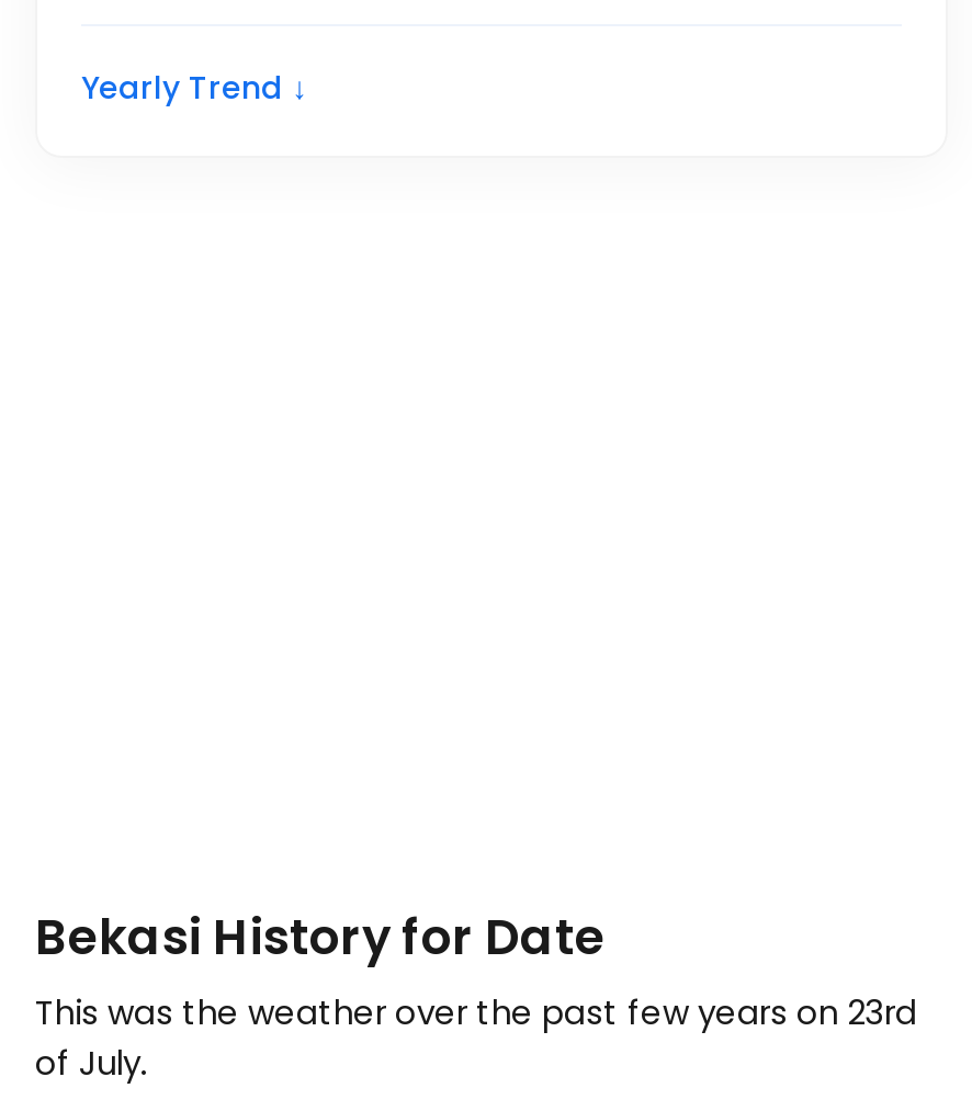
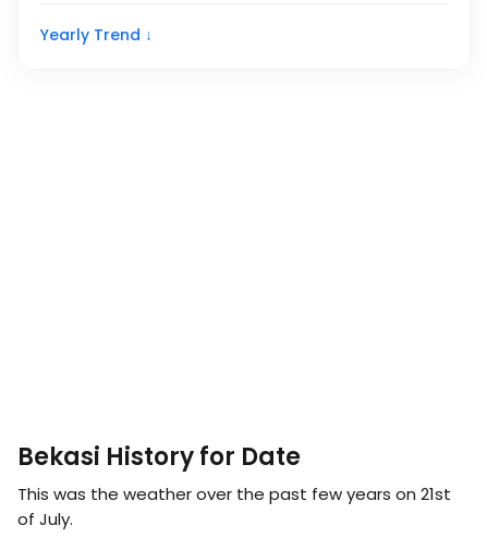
[35,989,917,1035] This was the weather over the past few years on 23rd -> [17,482,451,505] This was the weather over the past few years on 21st

